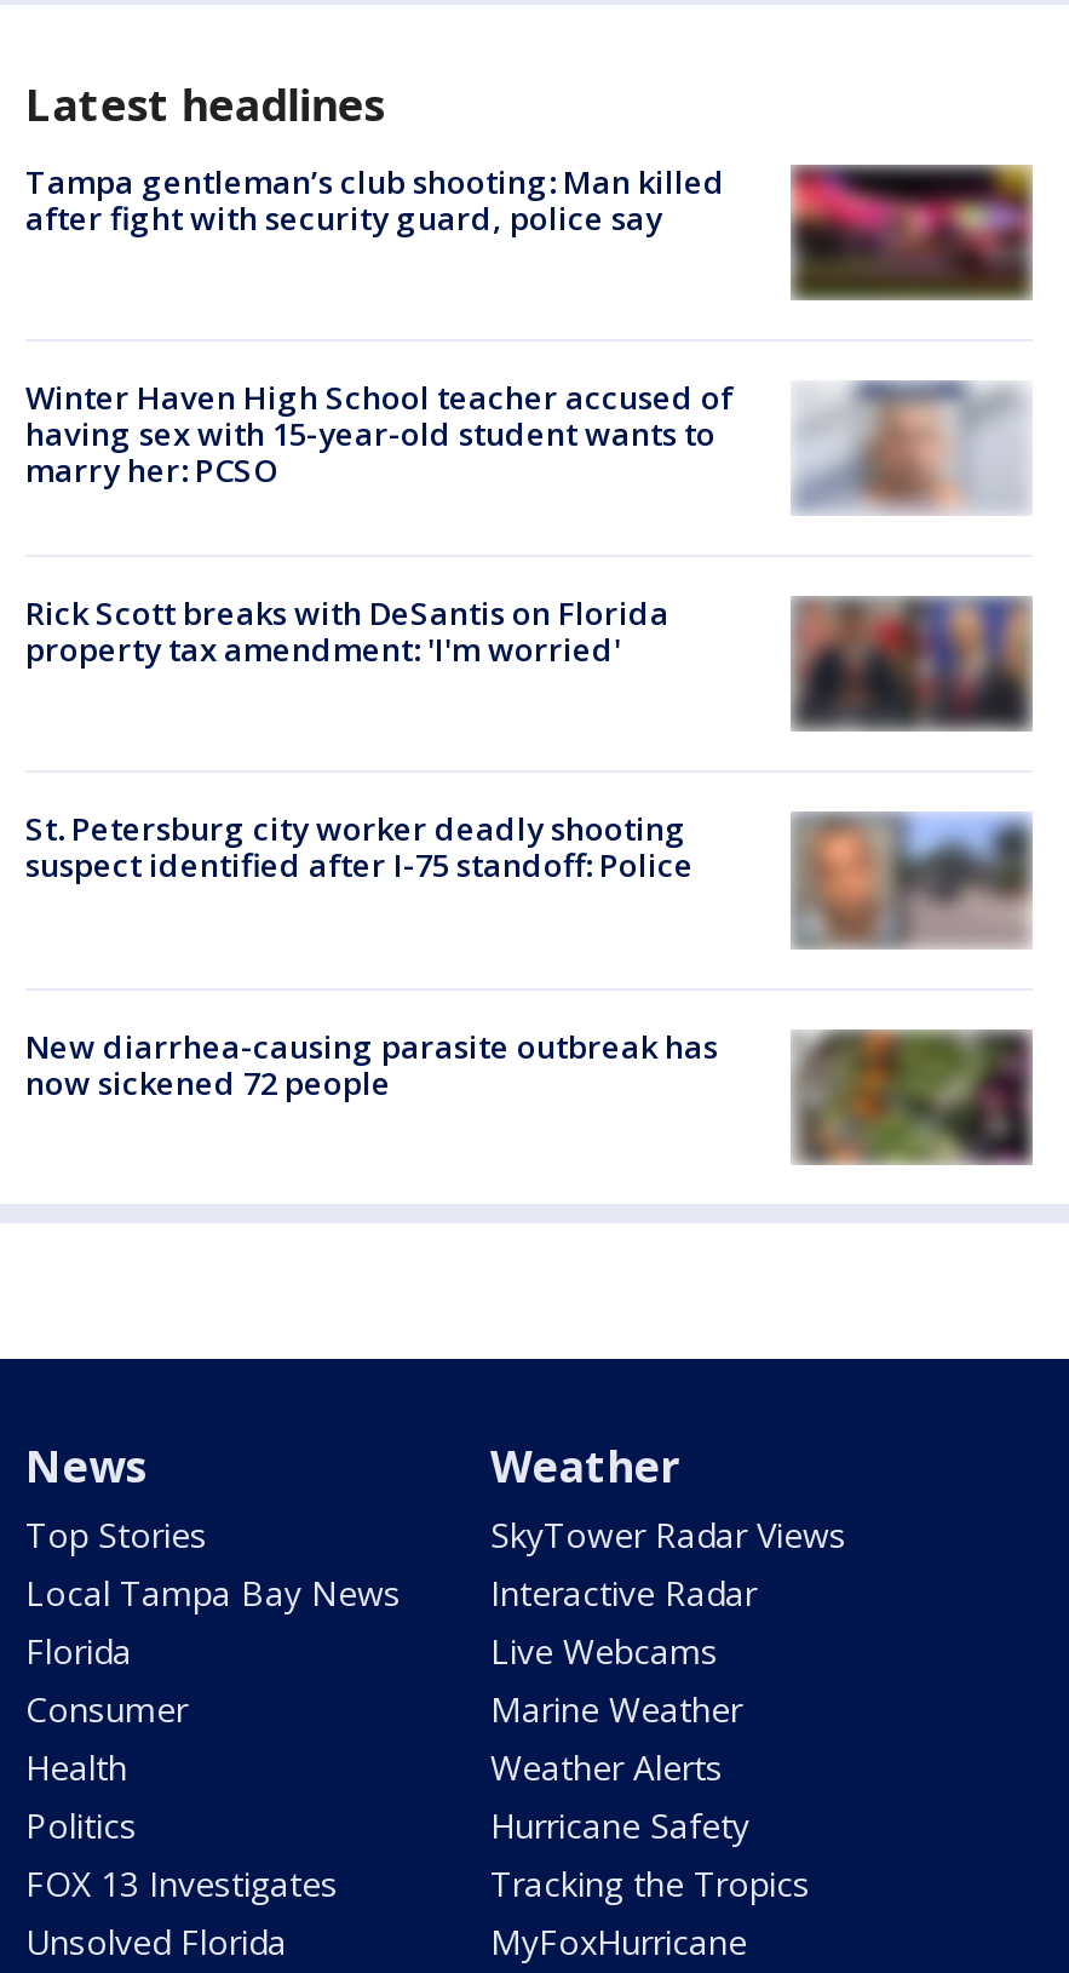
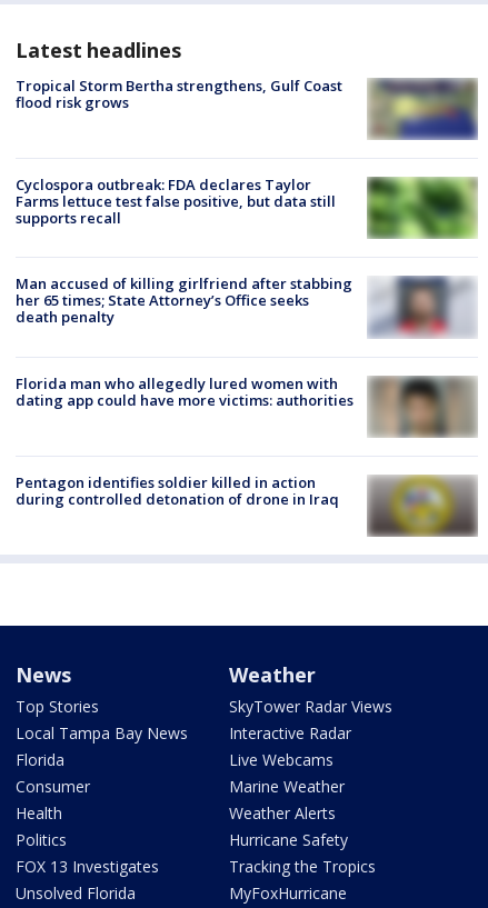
[25,160,1033,300] [image] | Tampa gentleman’s club shooting: Man killed | after fight with security guard, police say -> [16,75,478,140] [image] | Tropical Storm Bertha strengthens, Gulf Coast | flood risk grows
[25,376,1030,514] [image] | Winter Haven High School teacher accused of | having sex with 15-year-old student wants to | marry her: PCSO -> [16,175,478,239] [image] | Cyclospora outbreak: FDA declares Taylor | Farms lettuce test false positive, but data still | supports recall
[25,592,669,672] Rick Scott breaks with DeSantis on Florida | property tax amendment: 'I'm worried' -> [16,274,352,327] Man accused of killing girlfriend after stabbing | her 65 times; State Attorney’s Office seeks | death penalty
[791,596,1033,732] [image] -> [368,277,477,338] [image]
[25,808,694,888] St. Petersburg city worker deadly shooting | suspect identified after I-75 standoff: Police -> [16,373,353,410] Florida man who allegedly lured women with | dating app could have more victims: authorities
[795,811,1030,945] [image] -> [370,376,476,437] [image]
[25,1024,1030,1165] [image] | New diarrhea-causing parasite outbreak has | now sickened 72 people -> [16,473,476,536] [image] | Pentagon identifies soldier killed in action | during controlled detonation of drone in Iraq

